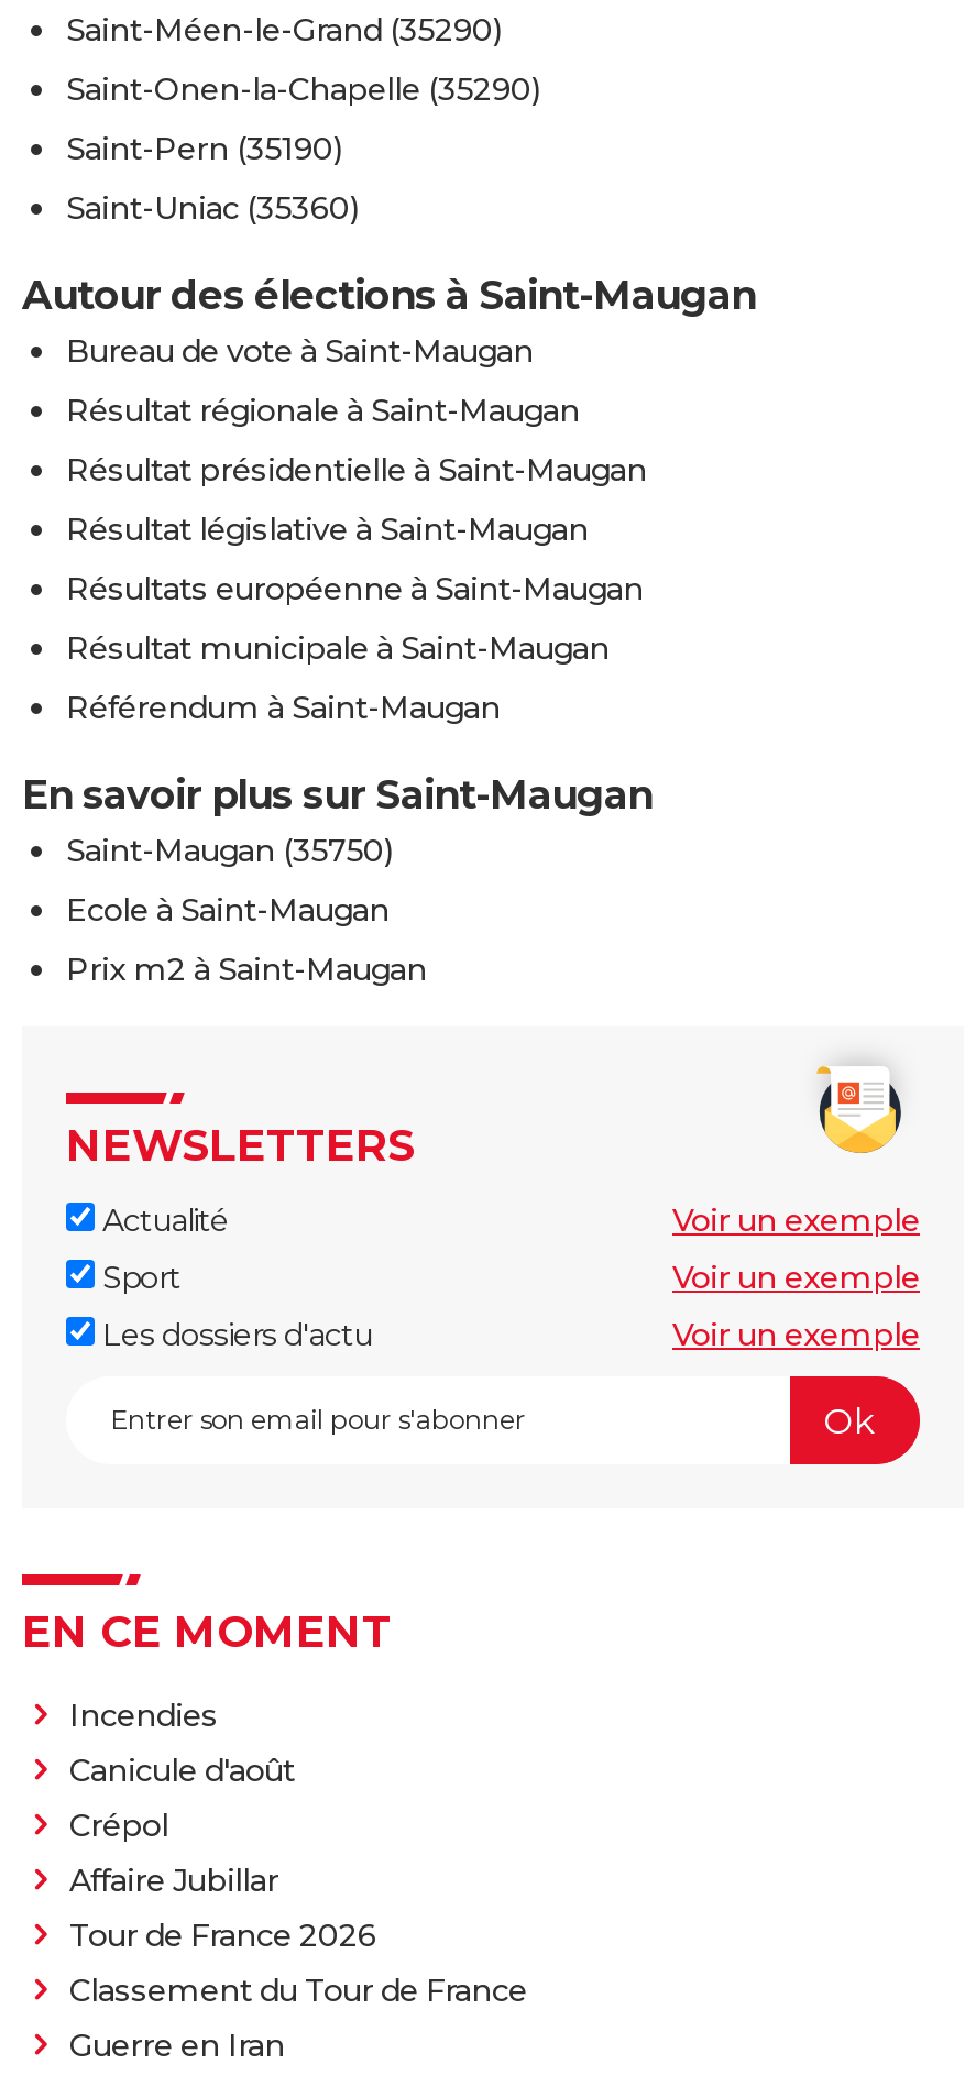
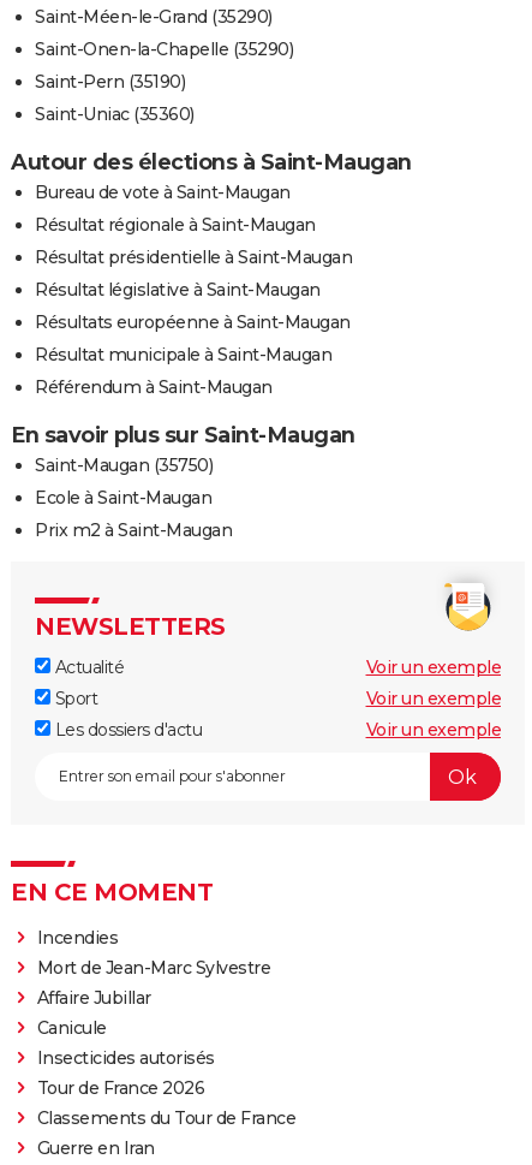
[69,1750,295,1845] Canicule d'août | Crépol -> [37,957,270,979] Mort de Jean-Marc Sylvestre
moved [69,1860,278,1900] -> [37,987,151,1009]: Affaire Jubillar
none -> [37,1017,214,1069] Canicule | Insecticides autorisés
[69,1970,527,2010] Classement du Tour de France -> [37,1107,295,1129] Classements du Tour de France

